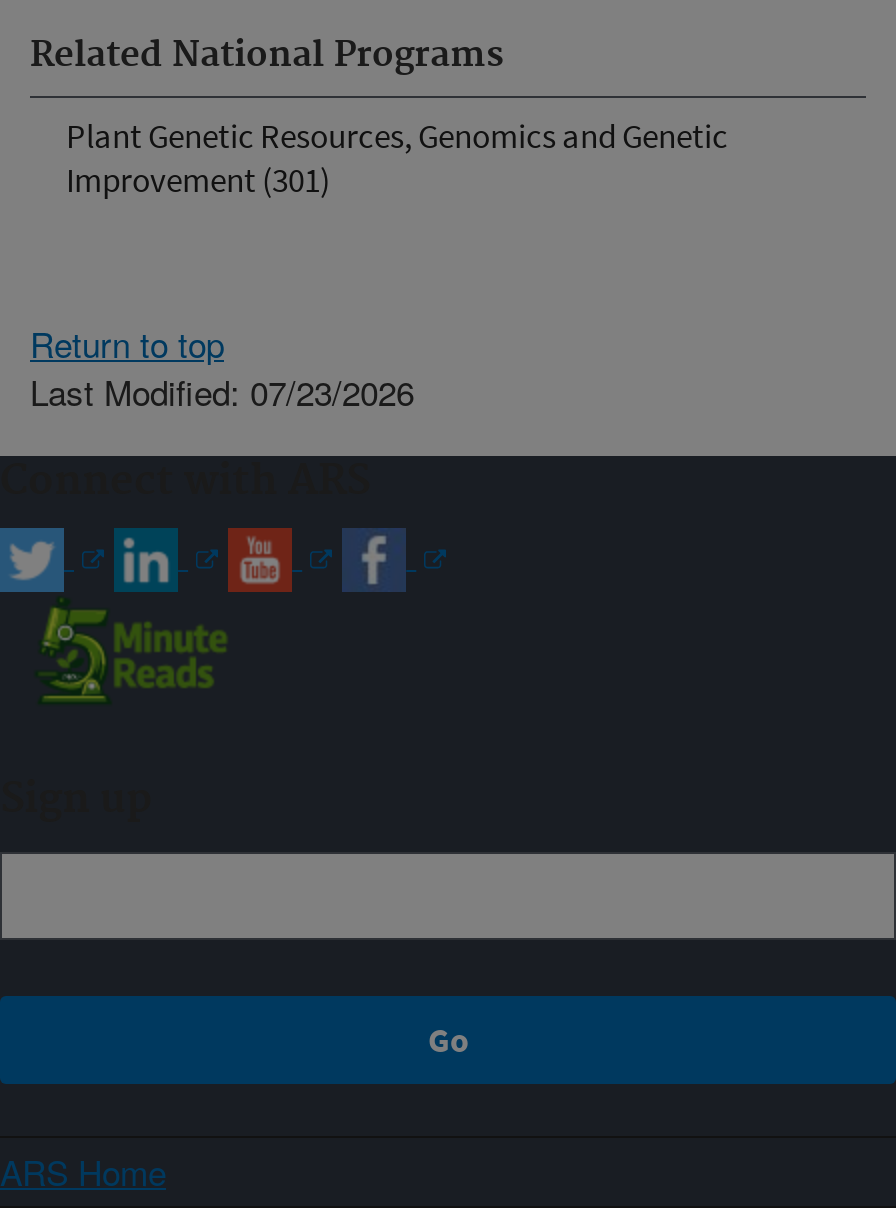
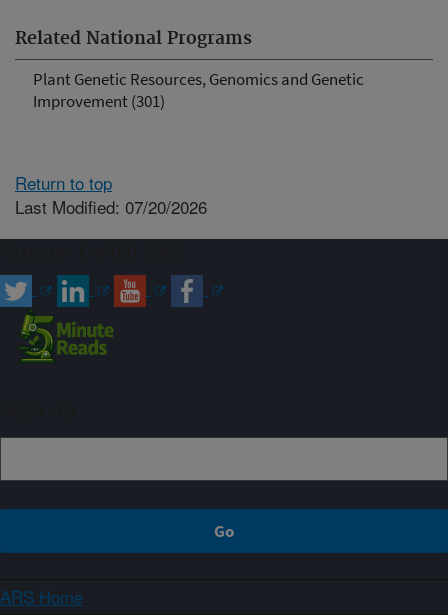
[30,365,414,415] Last Modified: 07/23/2026 -> [15,193,207,218] Last Modified: 07/20/2026

